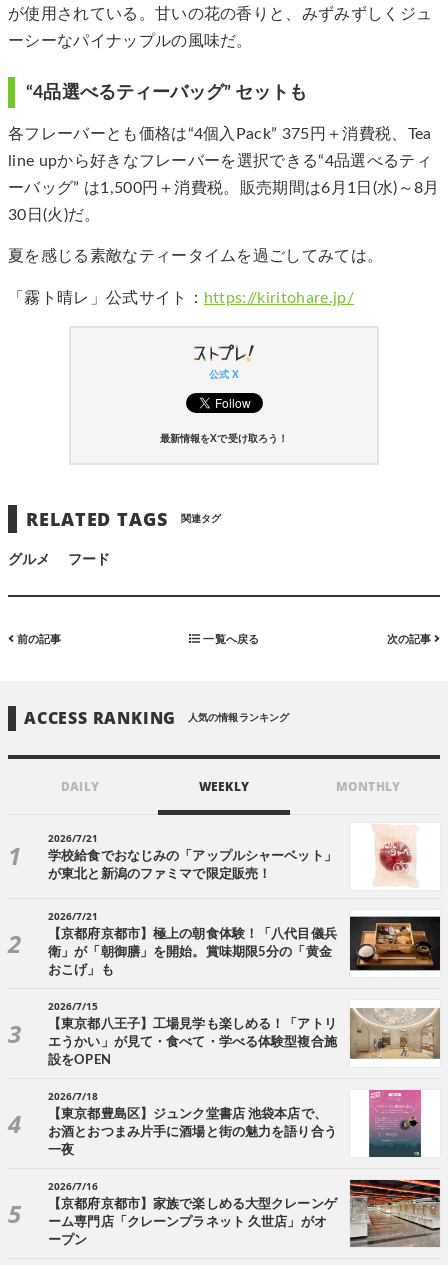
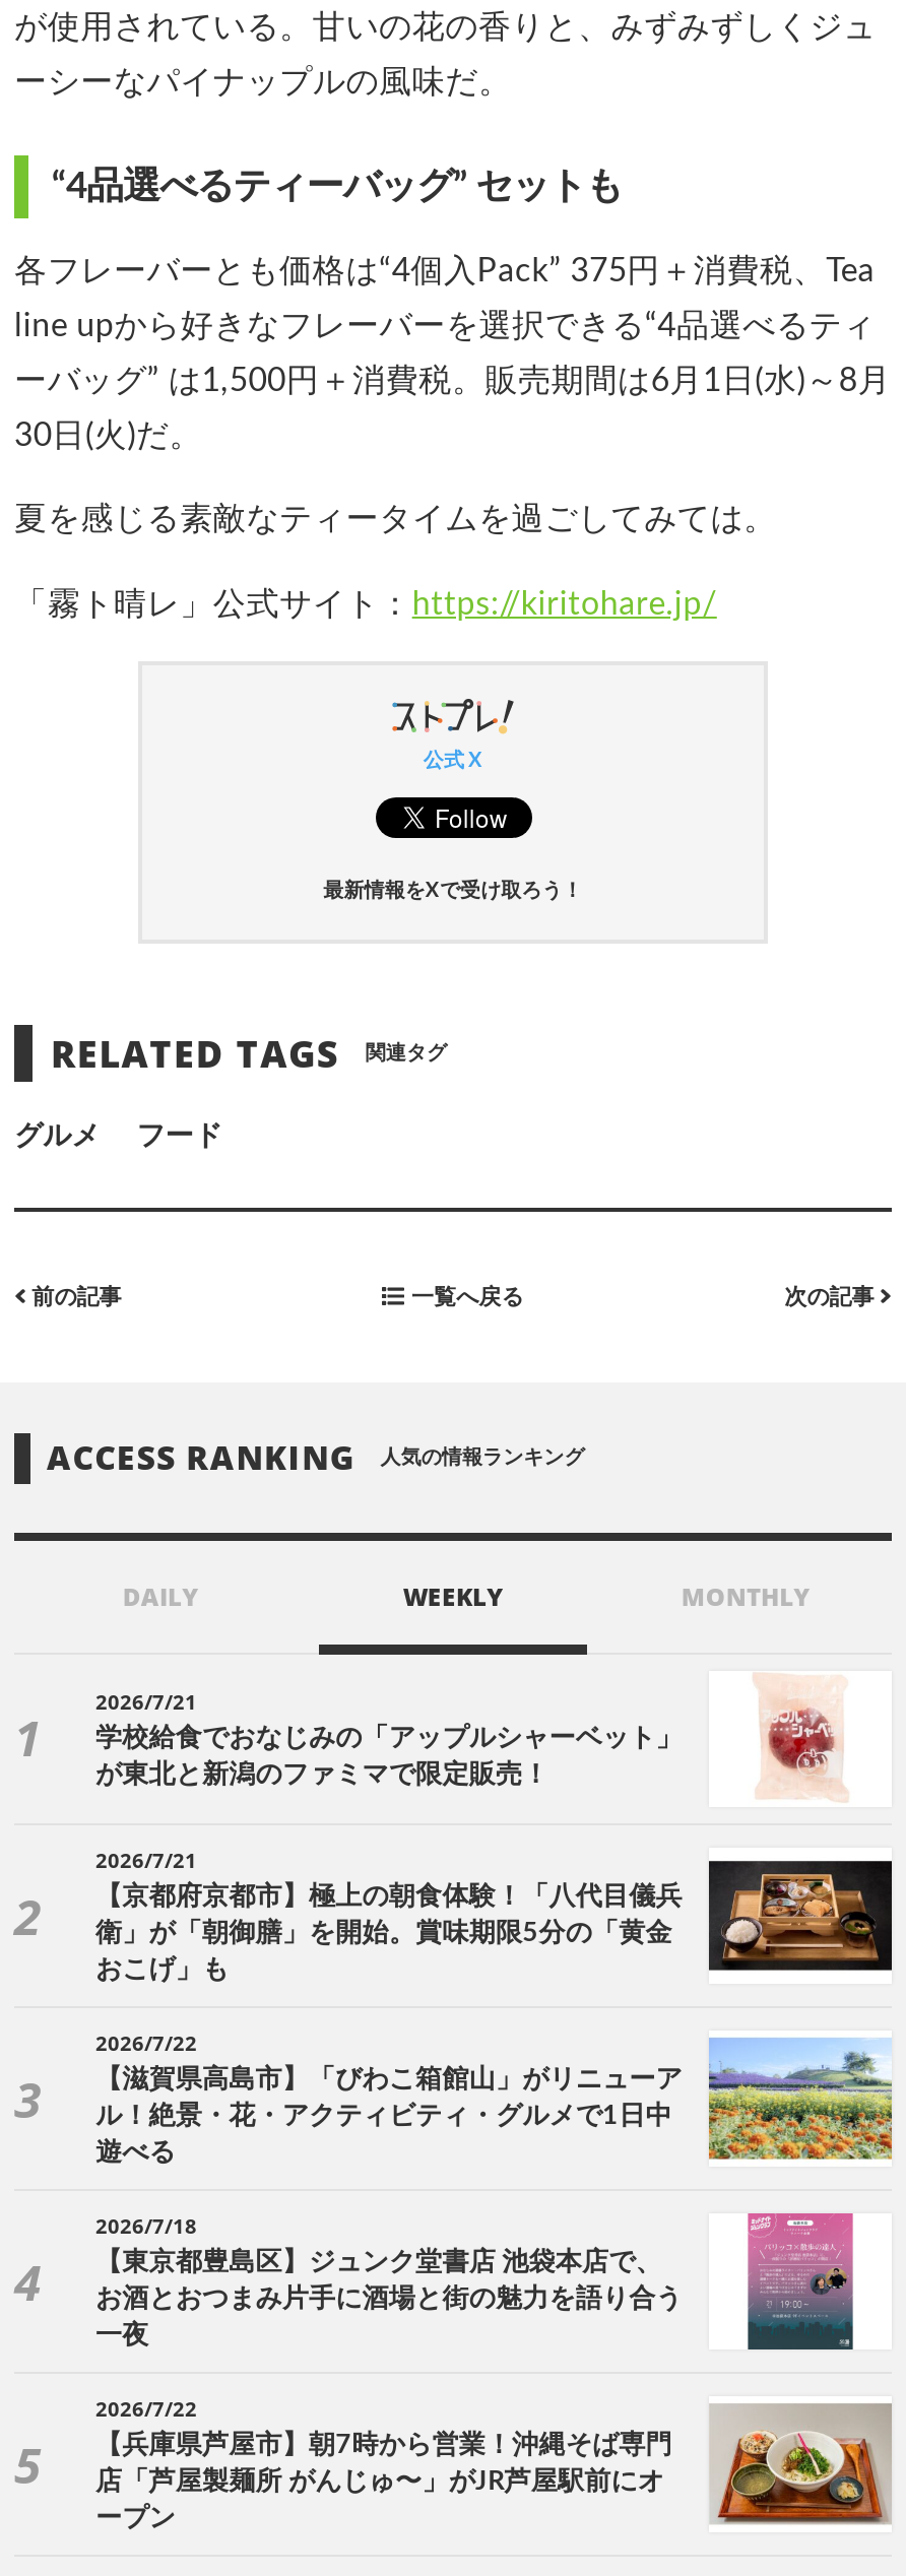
[48,999,441,1067] [image] | 2026/7/15 | 【東京都八王子】工場見学も楽しめる！「アトリ | エうかい」が見て・食べて・学べる体験型複合施 | 設をOPEN -> [95,2029,894,2167] [image] | 2026/7/22 | 【滋賀県高島市】「びわこ箱館山」がリニューア | ル！絶景・花・アクティビティ・グルメで1日中 | 遊べる
[48,1179,98,1193] 2026/7/16 -> [95,2394,197,2423] 2026/7/22
[48,1179,441,1248] [image] | 【京都府京都市】家族で楽しめる大型クレーンゲ -> [95,2396,892,2532] [image] | 【兵庫県芦屋市】朝7時から営業！沖縄そば専門
[48,1216,327,1229] ーム専門店「クレーンプラネット 久世店」がオ -> [95,2470,664,2496] 店「芦屋製麺所 がんじゅ〜」がJR芦屋駅前にオ

